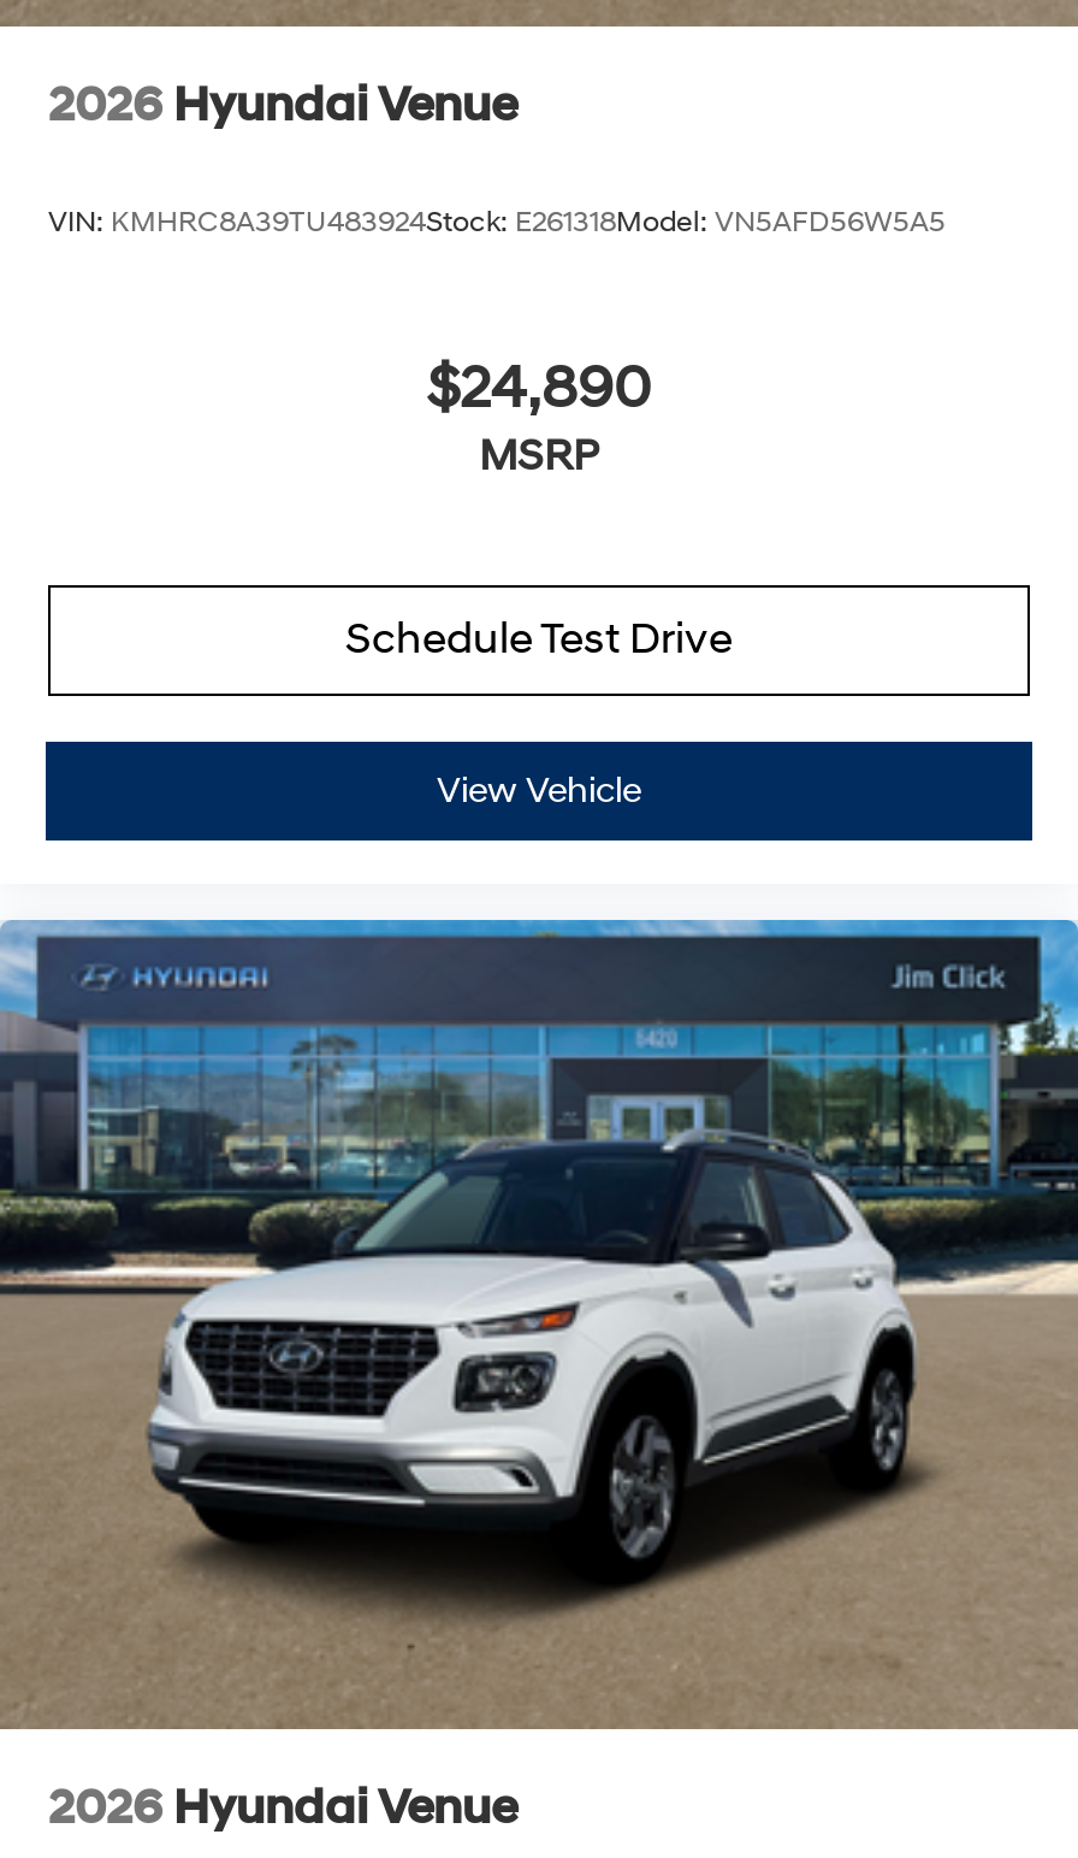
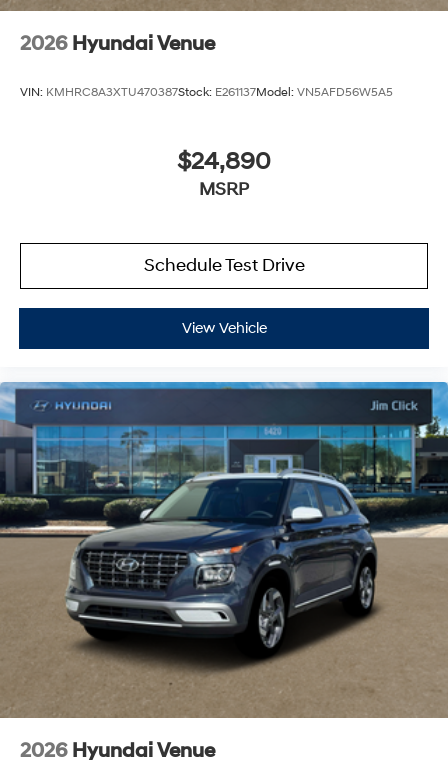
[48,204,946,241] VIN: KMHRC8A39TU483924Stock: E261318Model: VN5AFD56W5A5 -> [20,85,393,100] VIN: KMHRC8A3XTU470387Stock: E261137Model: VN5AFD56W5A5
[147,1137,934,1558] [image] -> [62,472,386,648] [image]

